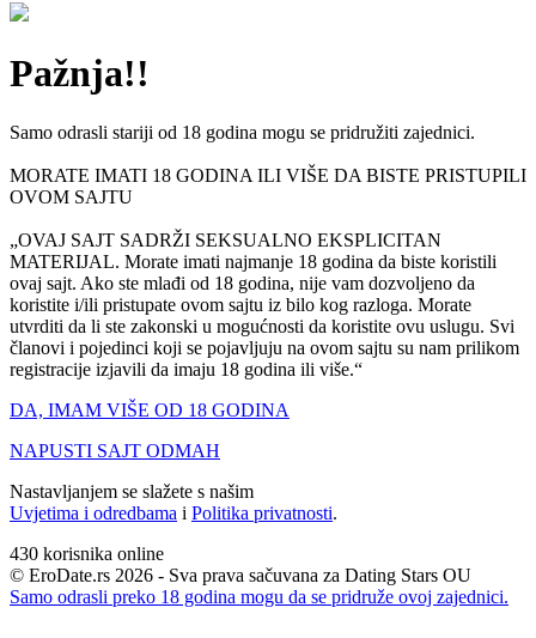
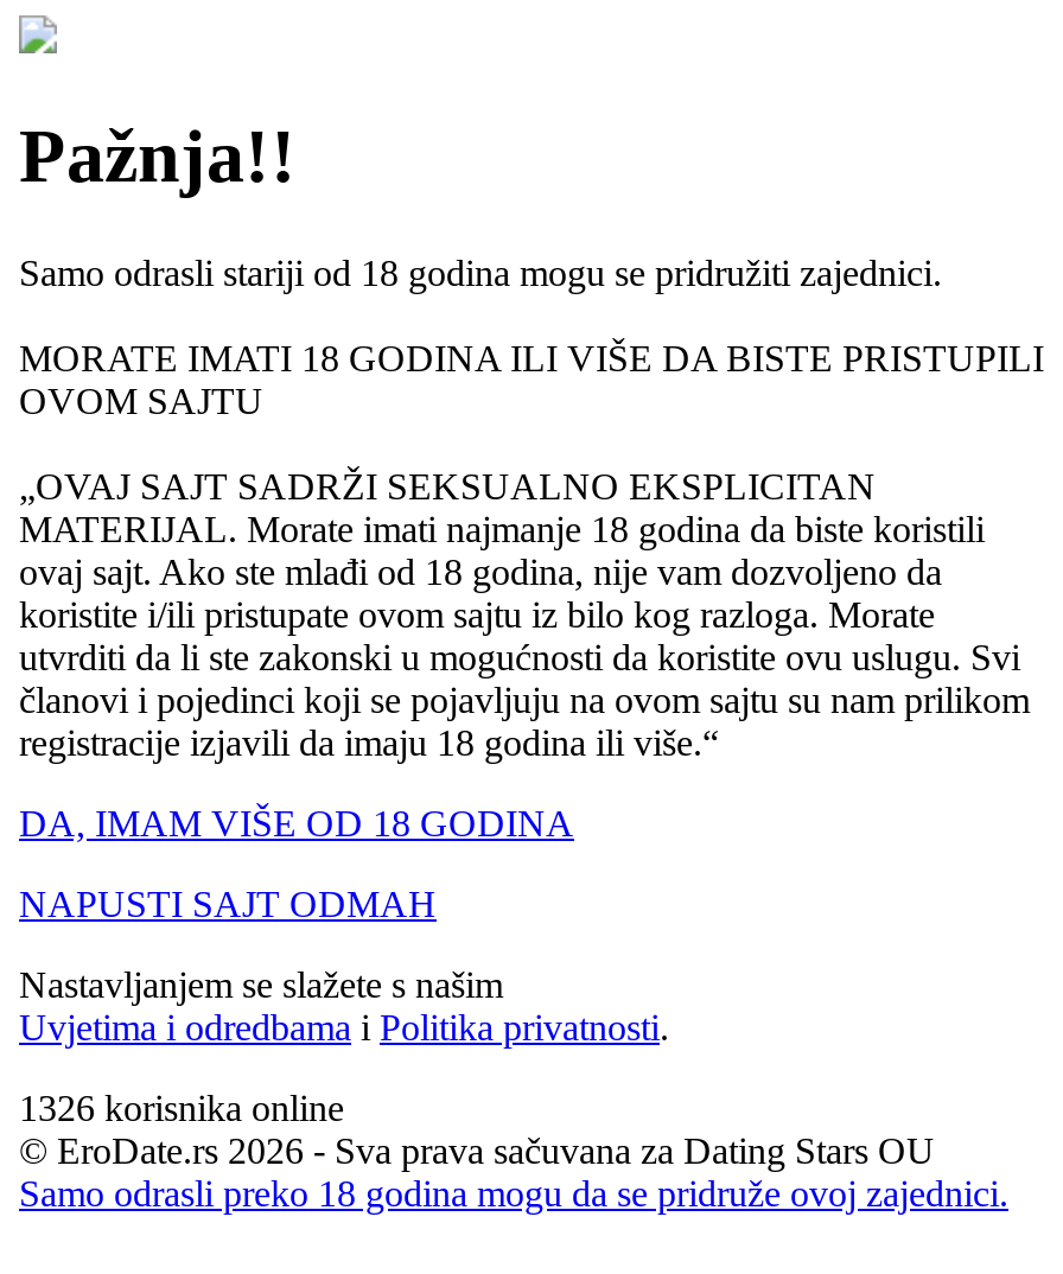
[10,543,164,564] 430 korisnika online -> [19,1088,344,1128] 1326 korisnika online

